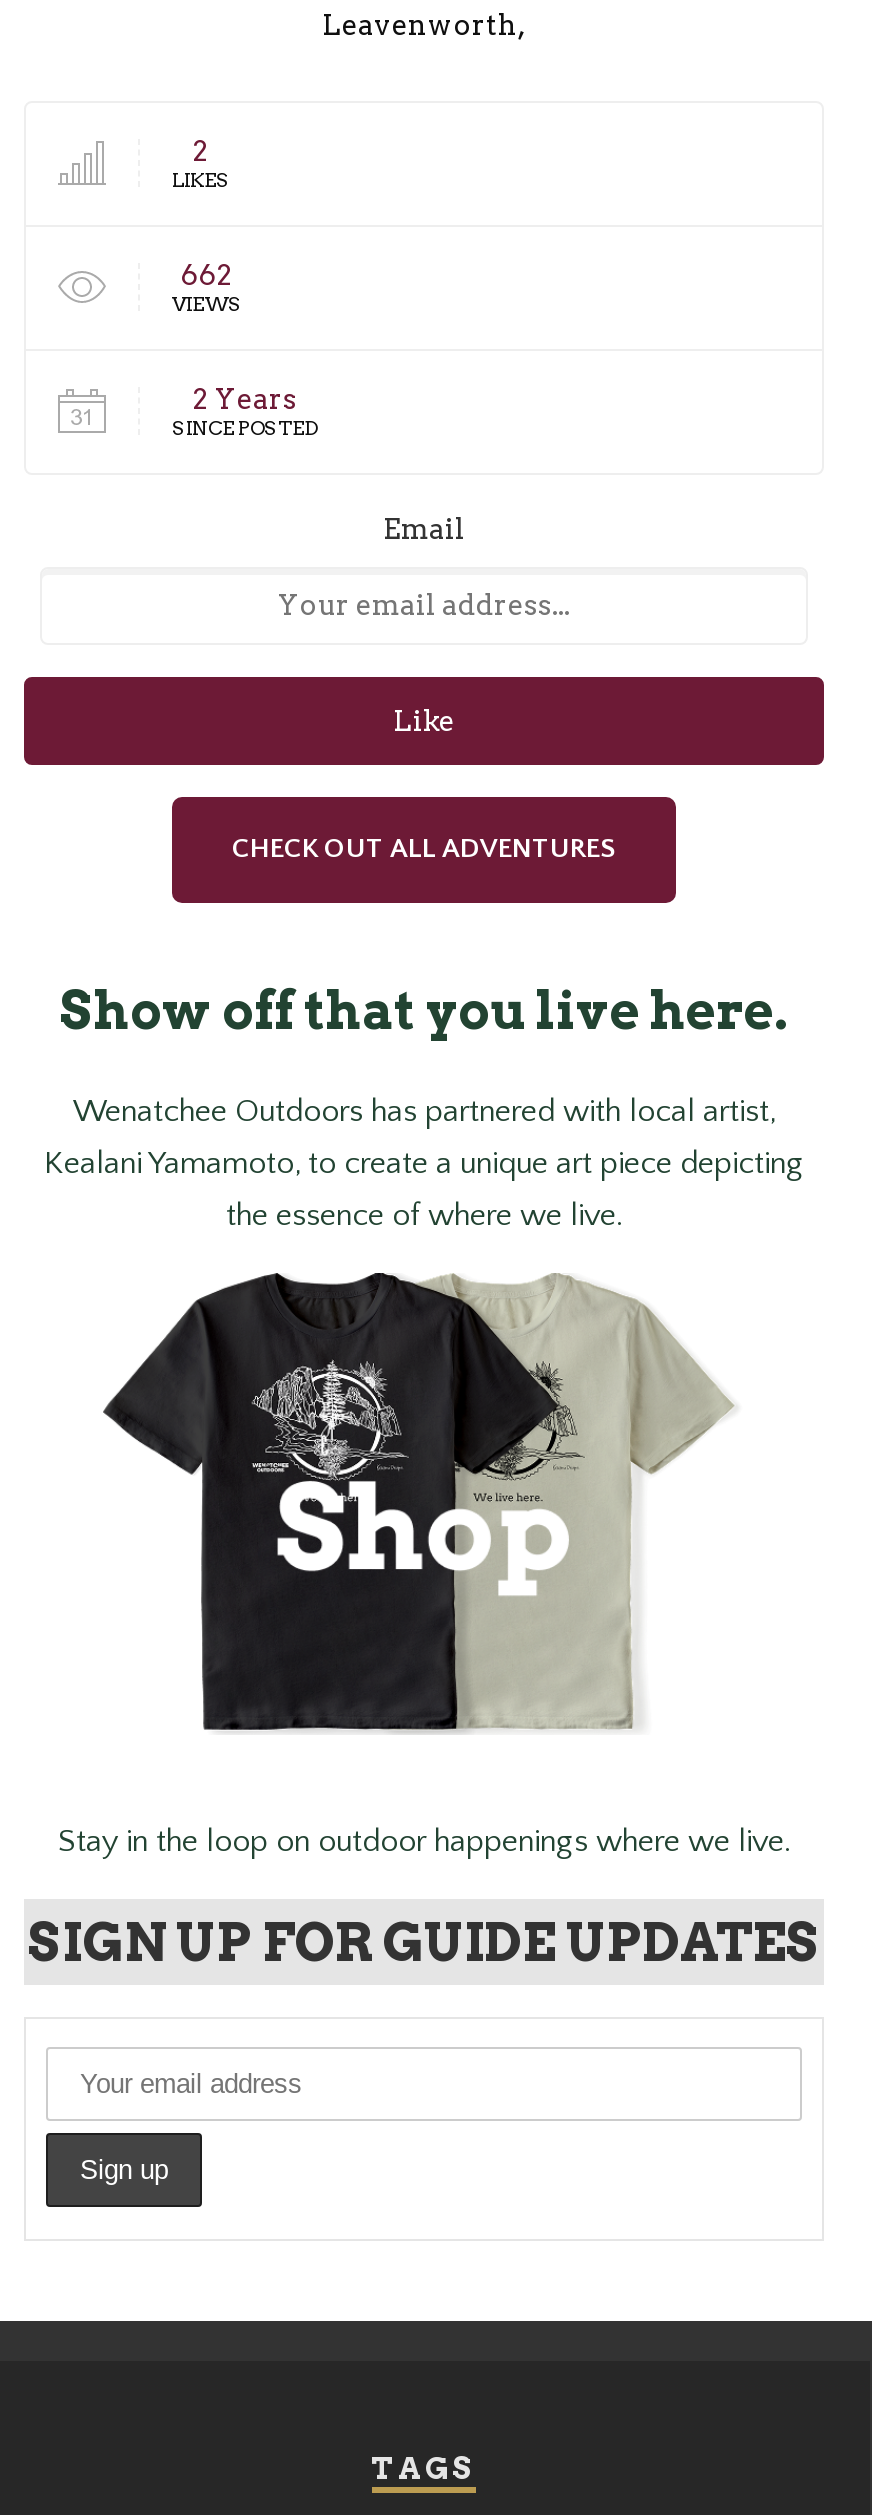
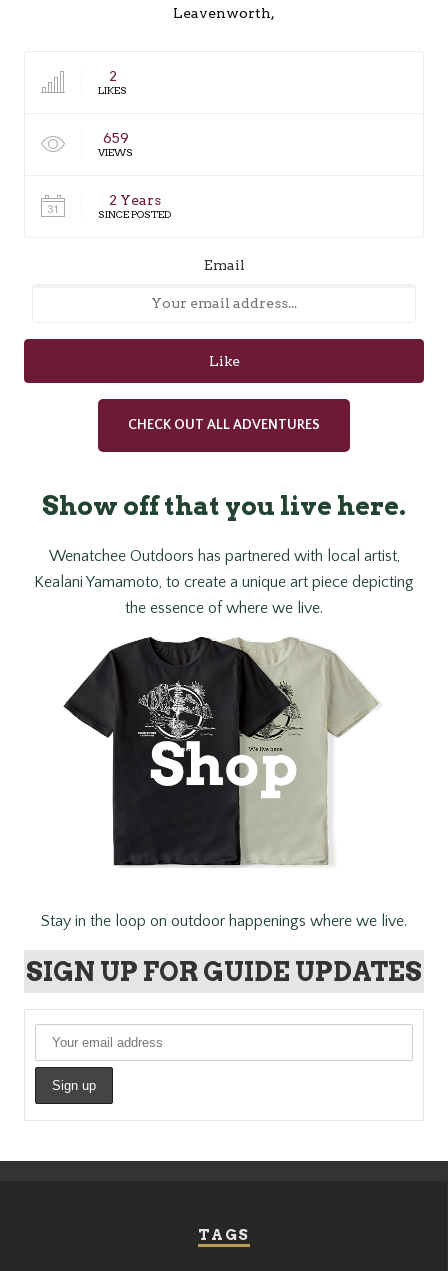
[181,258,233,290] 662 -> [102,130,128,146] 659

